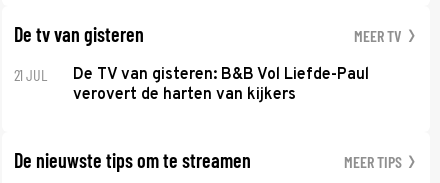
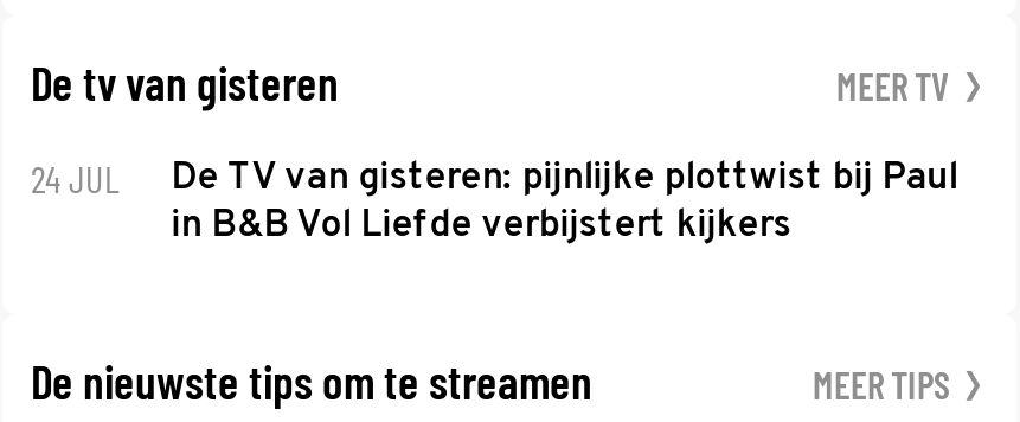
[14,64,369,104] 21 JUL | De TV van gisteren: B&B Vol Liefde-Paul | verovert de harten van kijkers -> [31,155,957,250] 24 JUL | De TV van gisteren: pijnlijke plottwist bij Paul | in B&B Vol Liefde verbijstert kijkers

